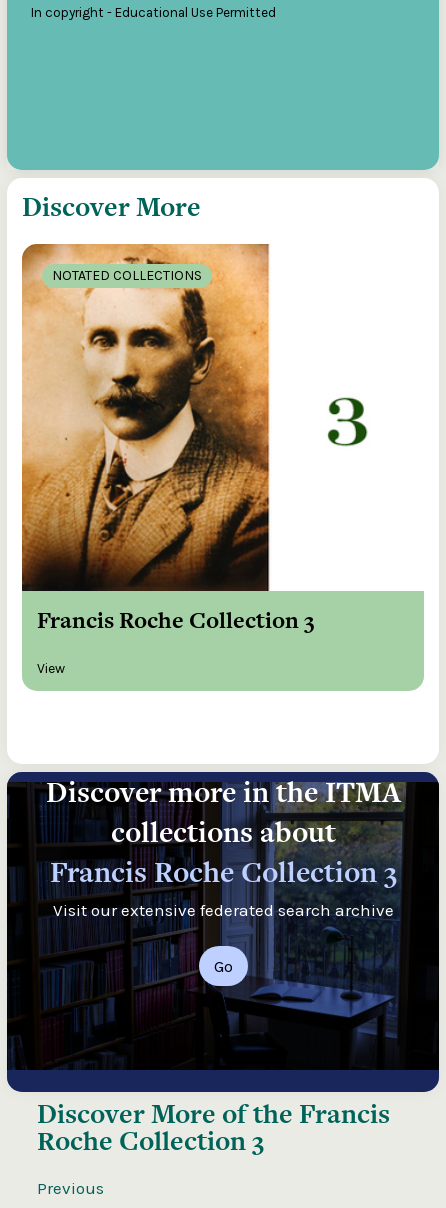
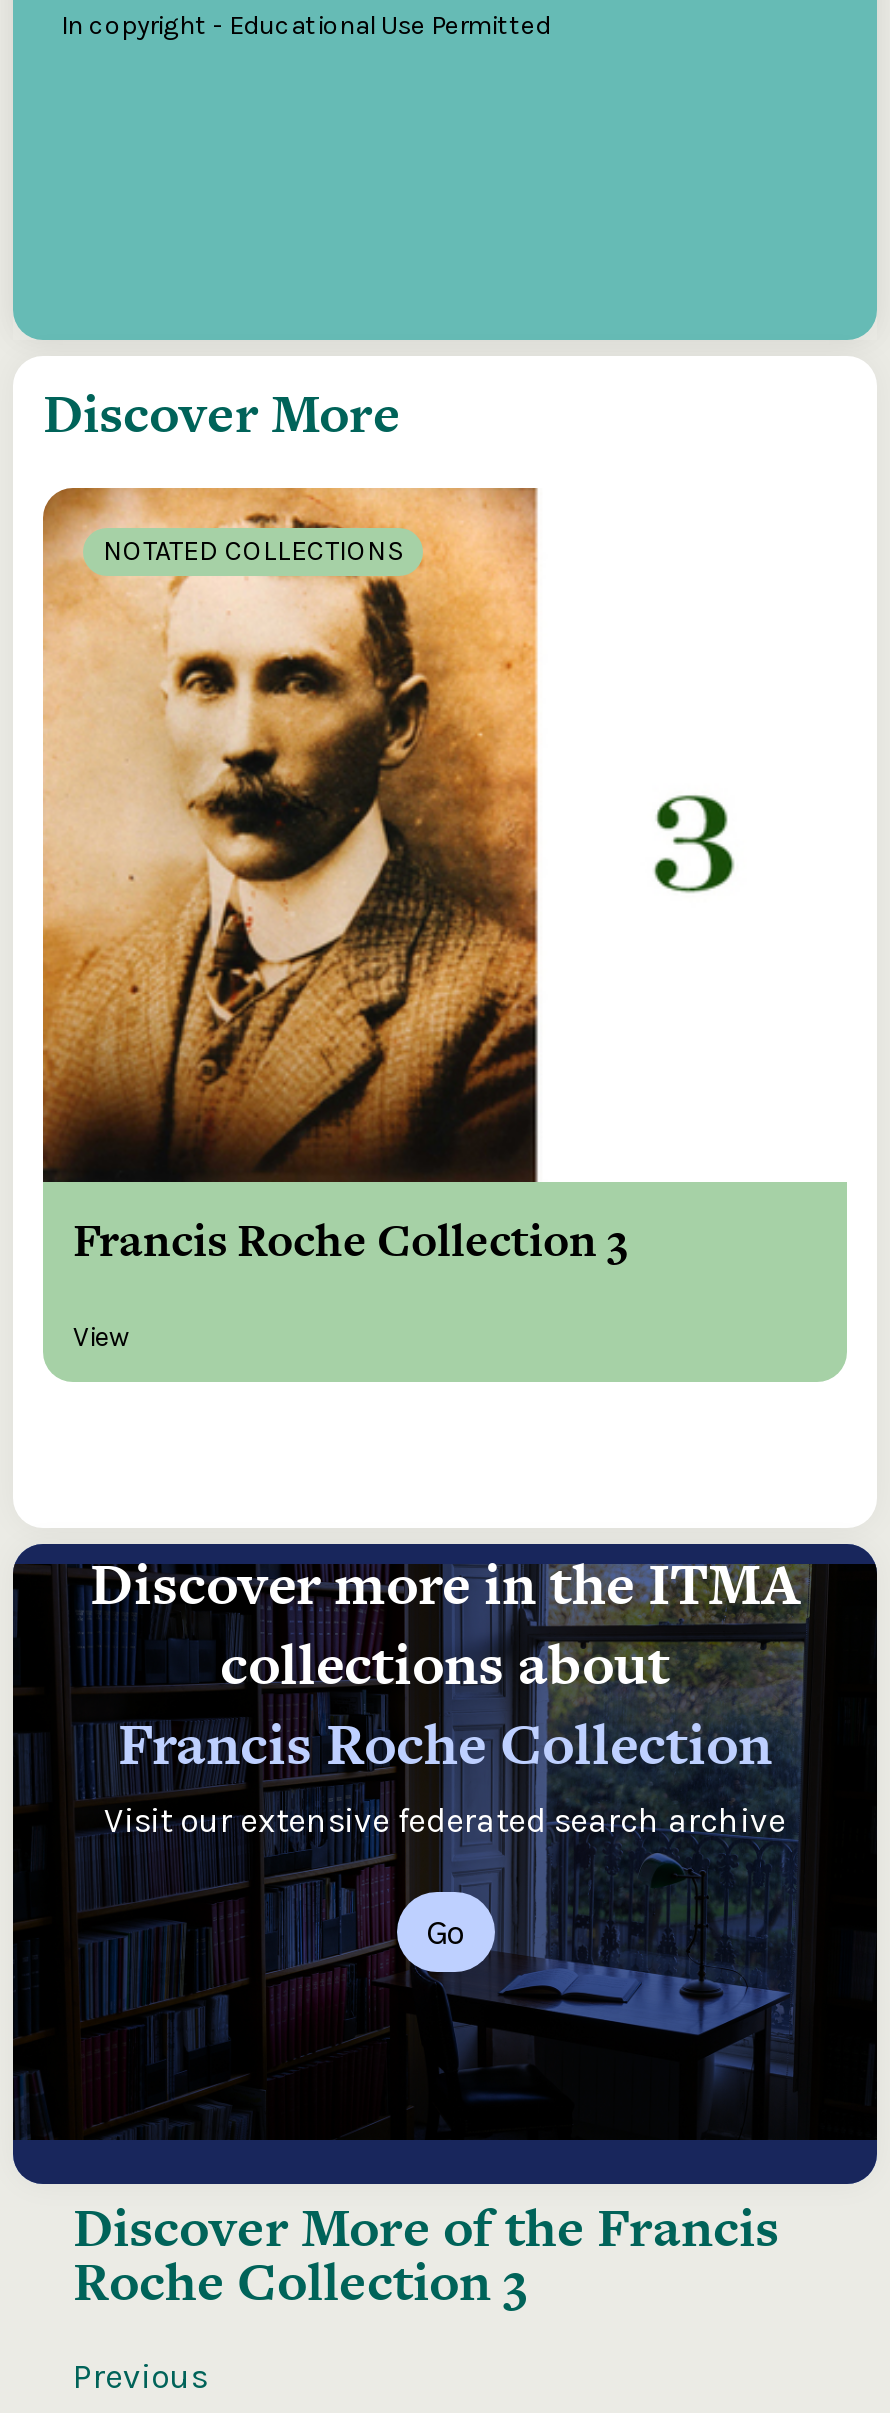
[49,851,396,891] Francis Roche Collection 3 -> [118,1703,772,1783] Francis Roche Collection

